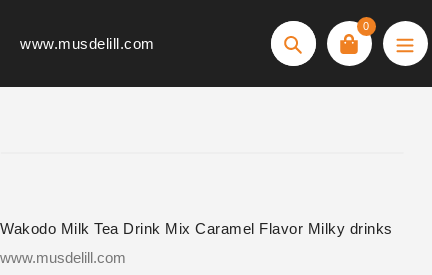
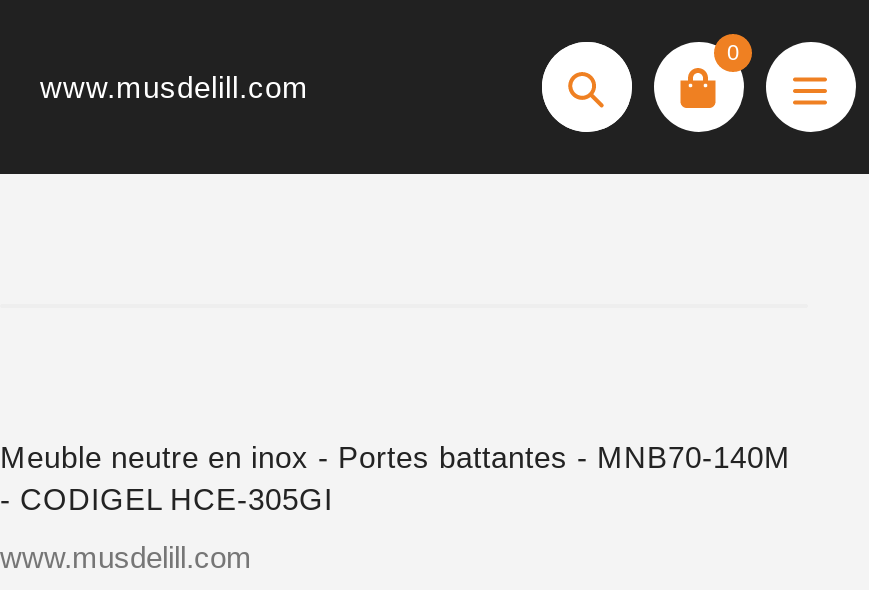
[0,220,392,237] Wakodo Milk Tea Drink Mix Caramel Flavor Milky drinks -> [0,440,791,516] Meuble neutre en inox - Portes battantes - MNB70-140M | - CODIGEL HCE-305GI

